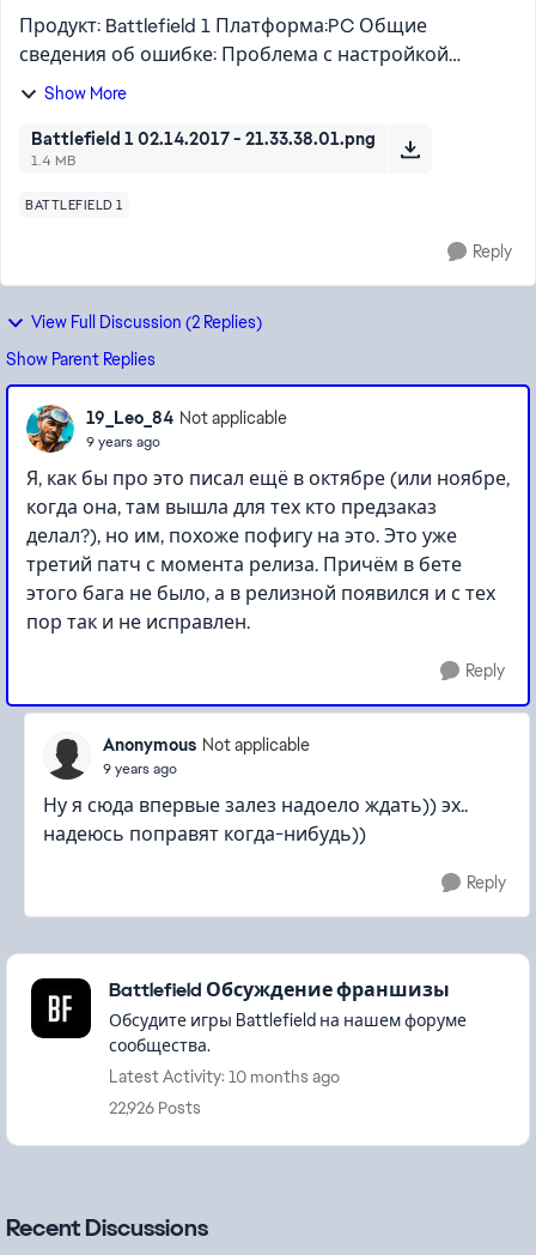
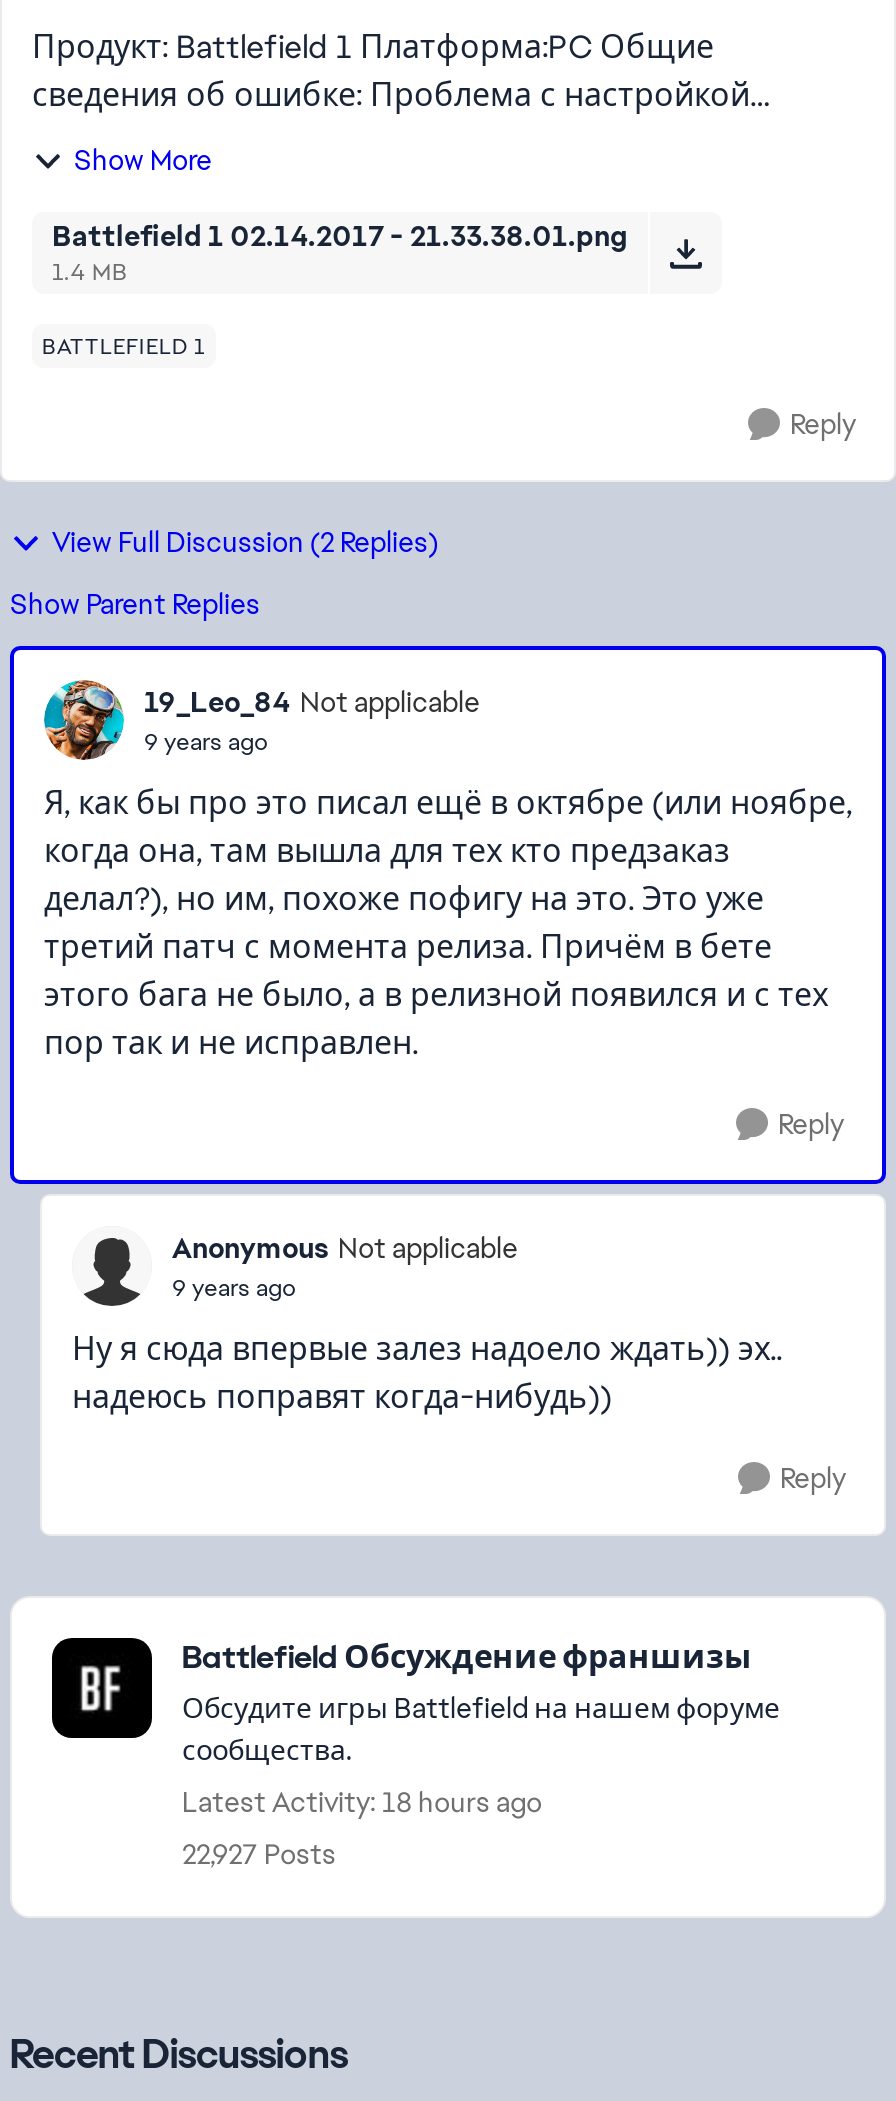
[109,1066,340,1087] Latest Activity: 10 months ago -> [182,1784,542,1820] Latest Activity: 18 hours ago
[109,1097,201,1118] 22,926 Posts -> [182,1836,336,1872] 22,927 Posts

